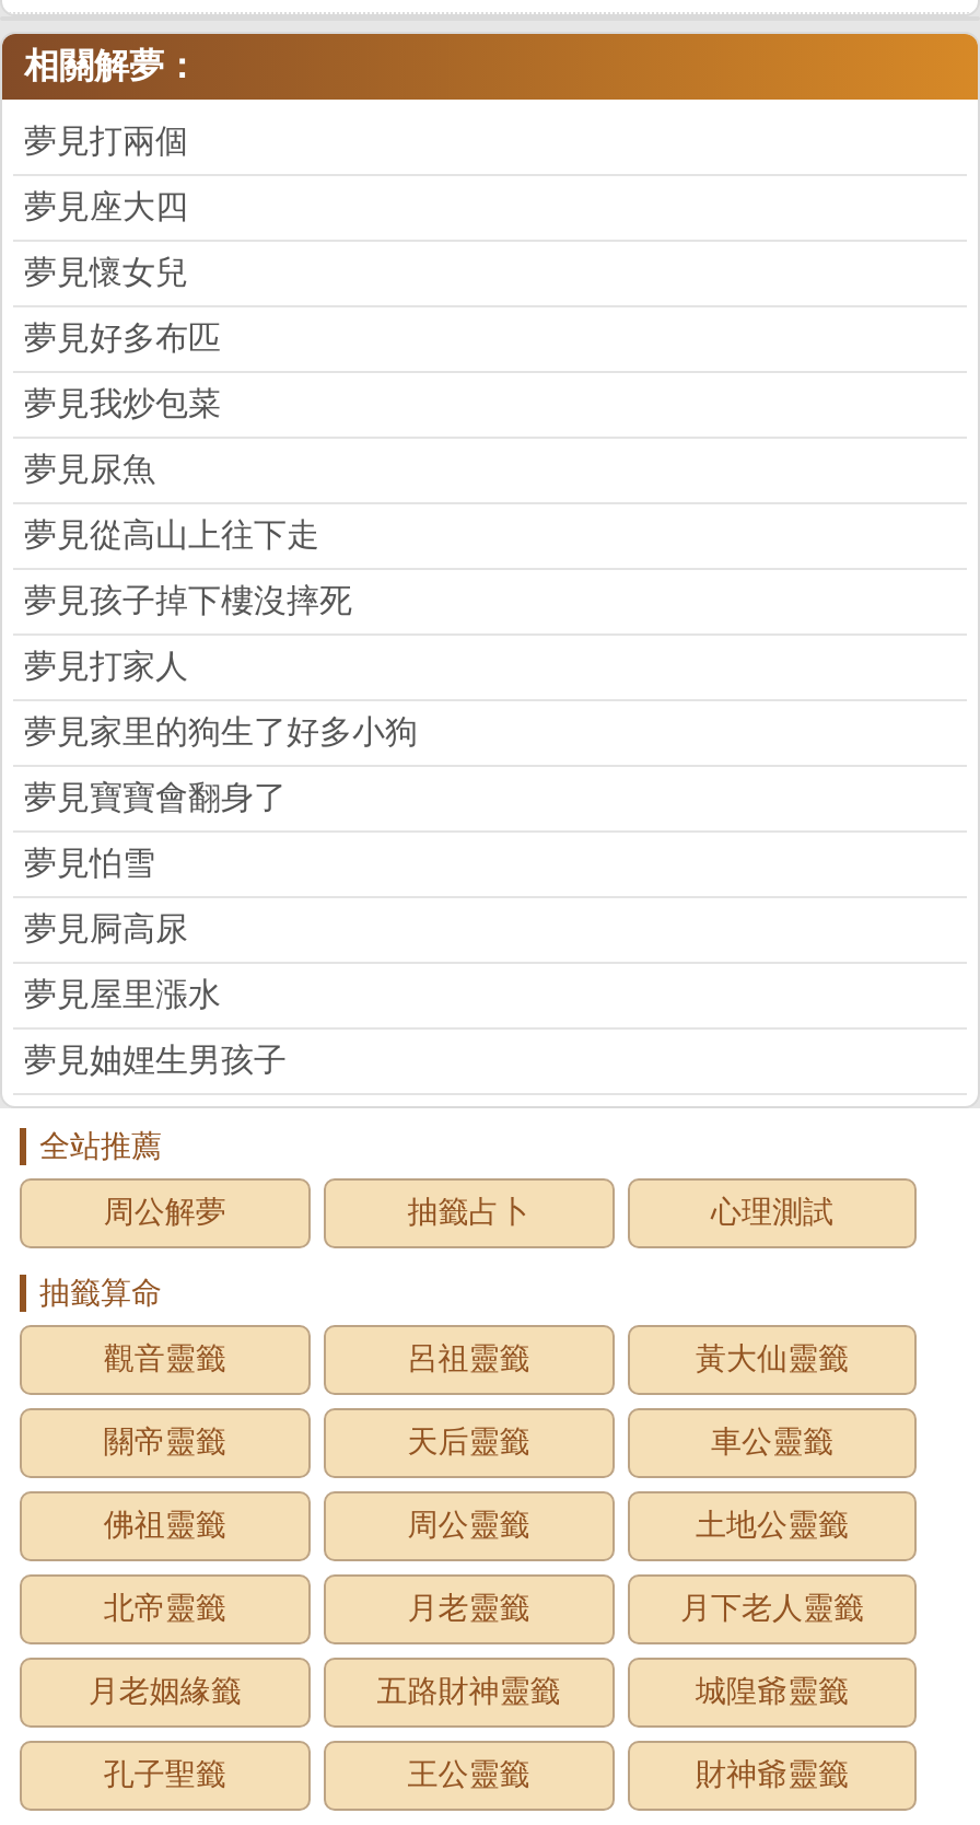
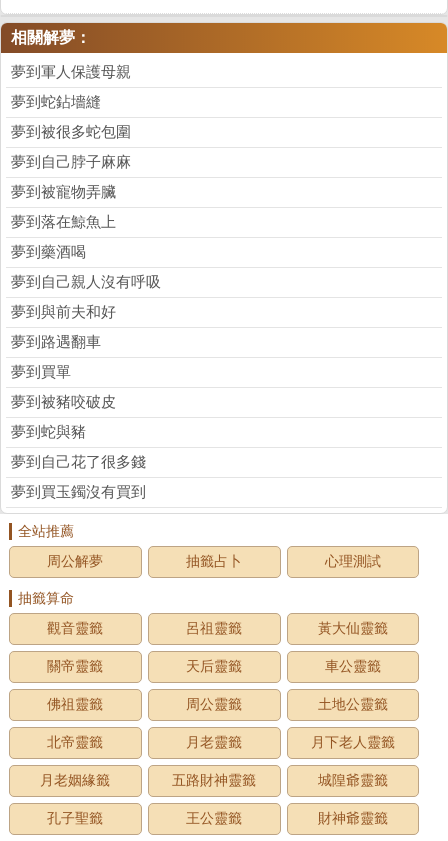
[24,124,188,159] 夢見打兩個 -> [11,64,131,80] 夢到軍人保護母親
[24,190,188,225] 夢見座大四 -> [11,94,101,110] 夢到蛇鉆墻縫
[24,256,188,291] 夢見懷女兒 -> [11,124,131,140] 夢到被很多蛇包圍
[24,321,221,356] 夢見好多布匹 -> [11,154,131,170] 夢到自己脖子麻麻
[24,387,221,422] 夢見我炒包菜 -> [11,184,116,200] 夢到被寵物弄臟
[24,453,155,488] 夢見尿魚 -> [11,214,116,230] 夢到落在鯨魚上
[24,518,319,553] 夢見從高山上往下走 -> [11,244,86,260] 夢到藥酒喝
[24,584,352,619] 夢見孩子掉下樓沒摔死 -> [11,274,161,290] 夢到自己親人沒有呼吸
[24,649,188,684] 夢見打家人 -> [11,304,116,320] 夢到與前夫和好
[24,715,418,750] 夢見家里的狗生了好多小狗 -> [11,334,101,350] 夢到路遇翻車
[24,781,287,816] 夢見寶寶會翻身了 -> [11,364,71,380] 夢到買單
[24,846,155,881] 夢見怕雪 -> [11,394,116,410] 夢到被豬咬破皮
[24,912,188,947] 夢見屙高尿 -> [11,424,86,440] 夢到蛇與豬
[24,978,221,1013] 夢見屋里漲水 -> [11,454,146,470] 夢到自己花了很多錢
[24,1043,287,1078] 夢見妯娌生男孩子 -> [11,484,146,500] 夢到買玉鐲沒有買到

